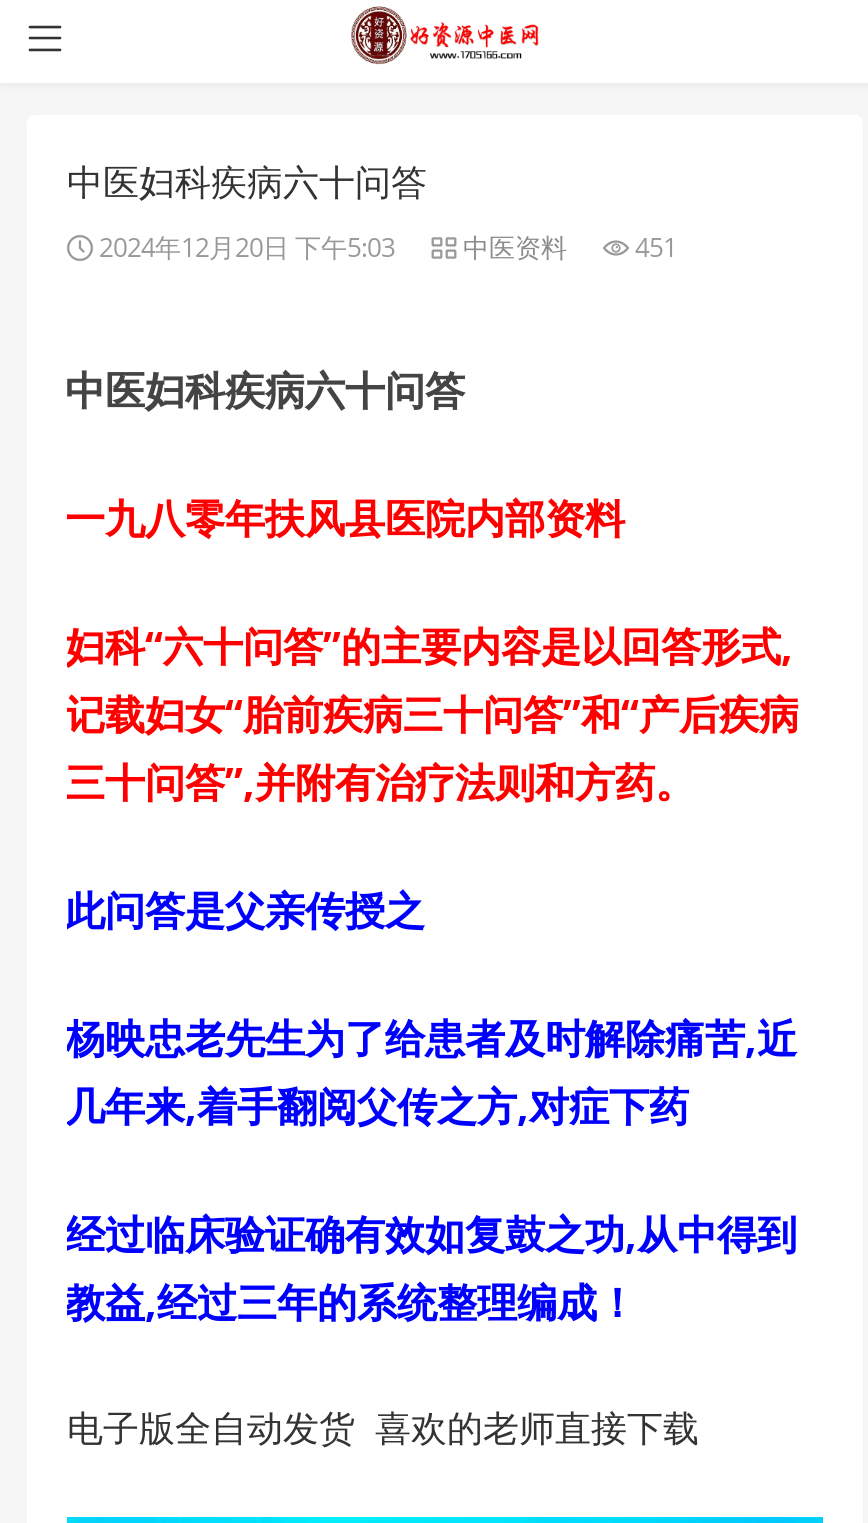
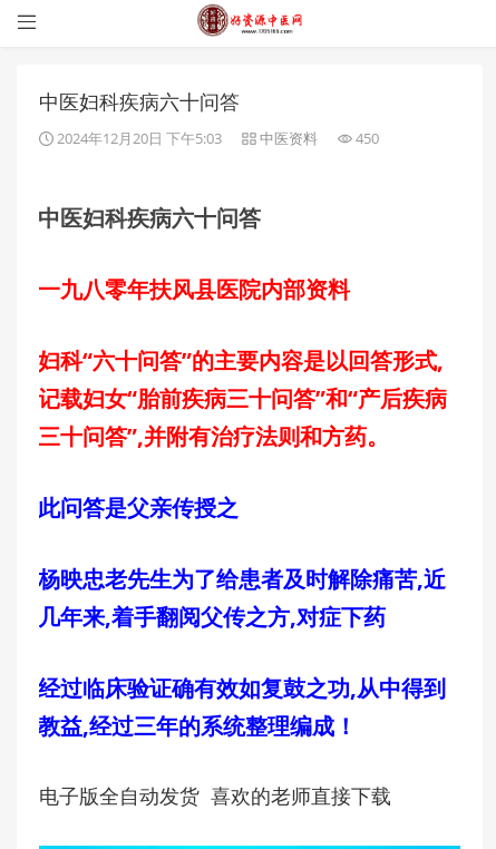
[93,229,677,265] 2024年12月20日 下午5:03 中医资料 451 -> [54,128,379,148] 2024年12月20日 下午5:03 中医资料 450

